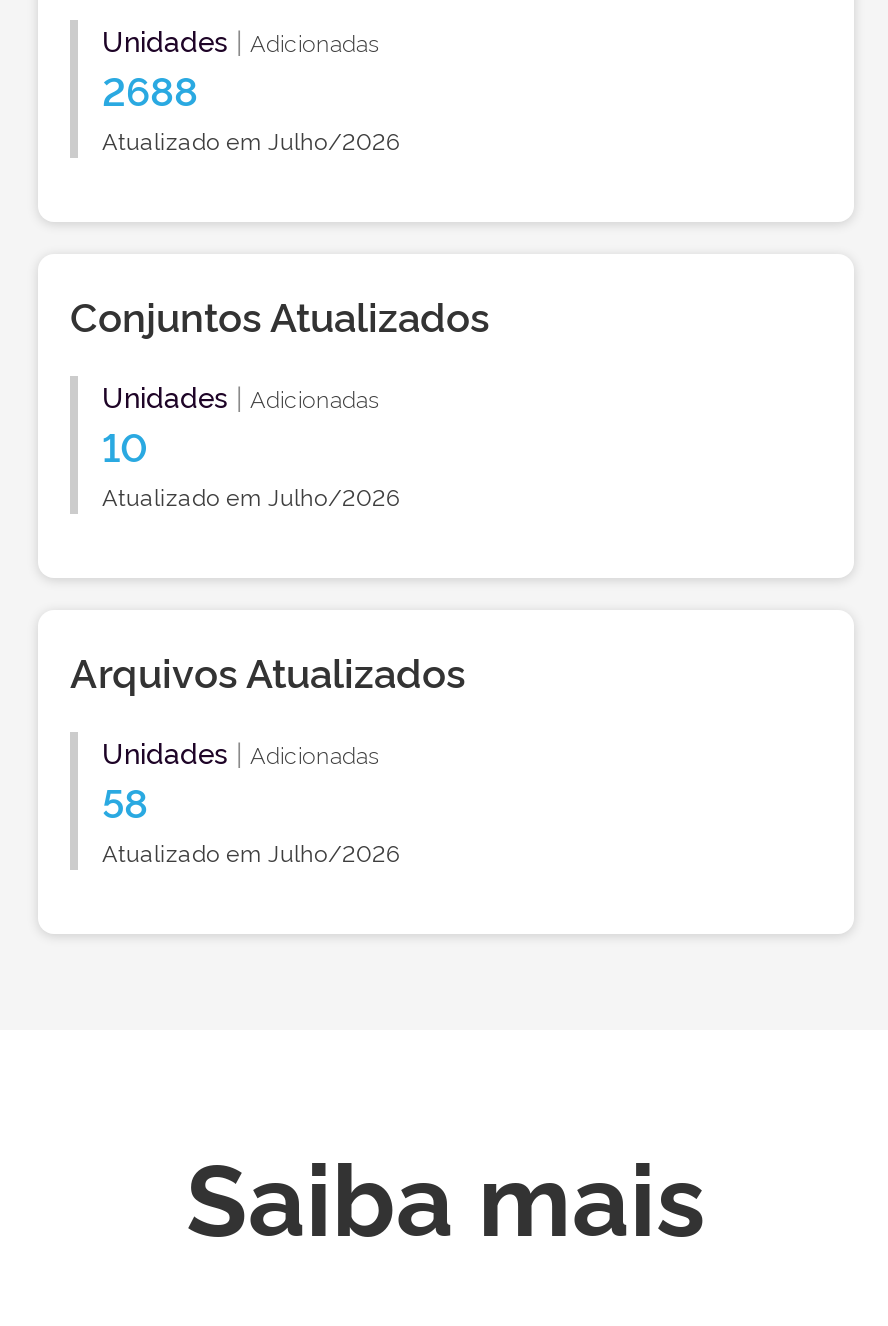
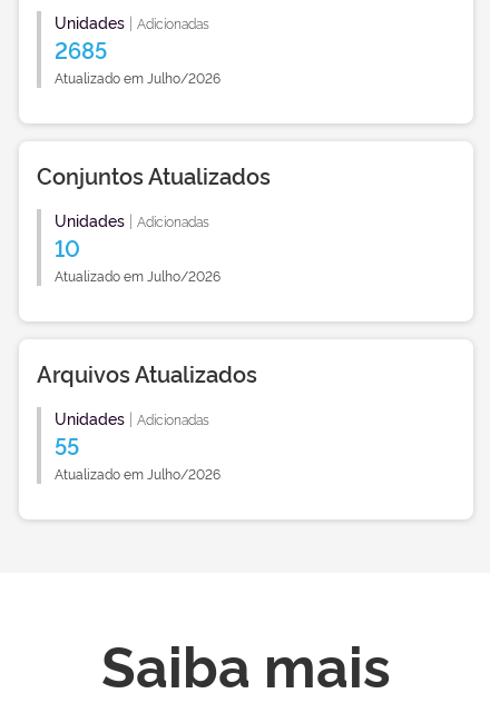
[102,59,198,115] 2688 -> [55,33,107,64] 2685
[102,771,148,827] 58 -> [55,429,79,460] 55

